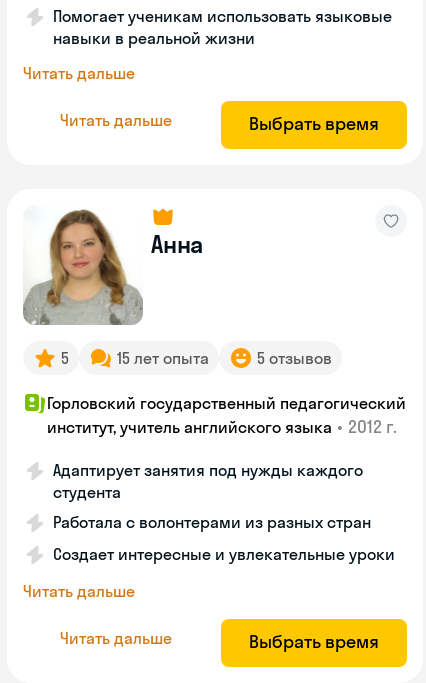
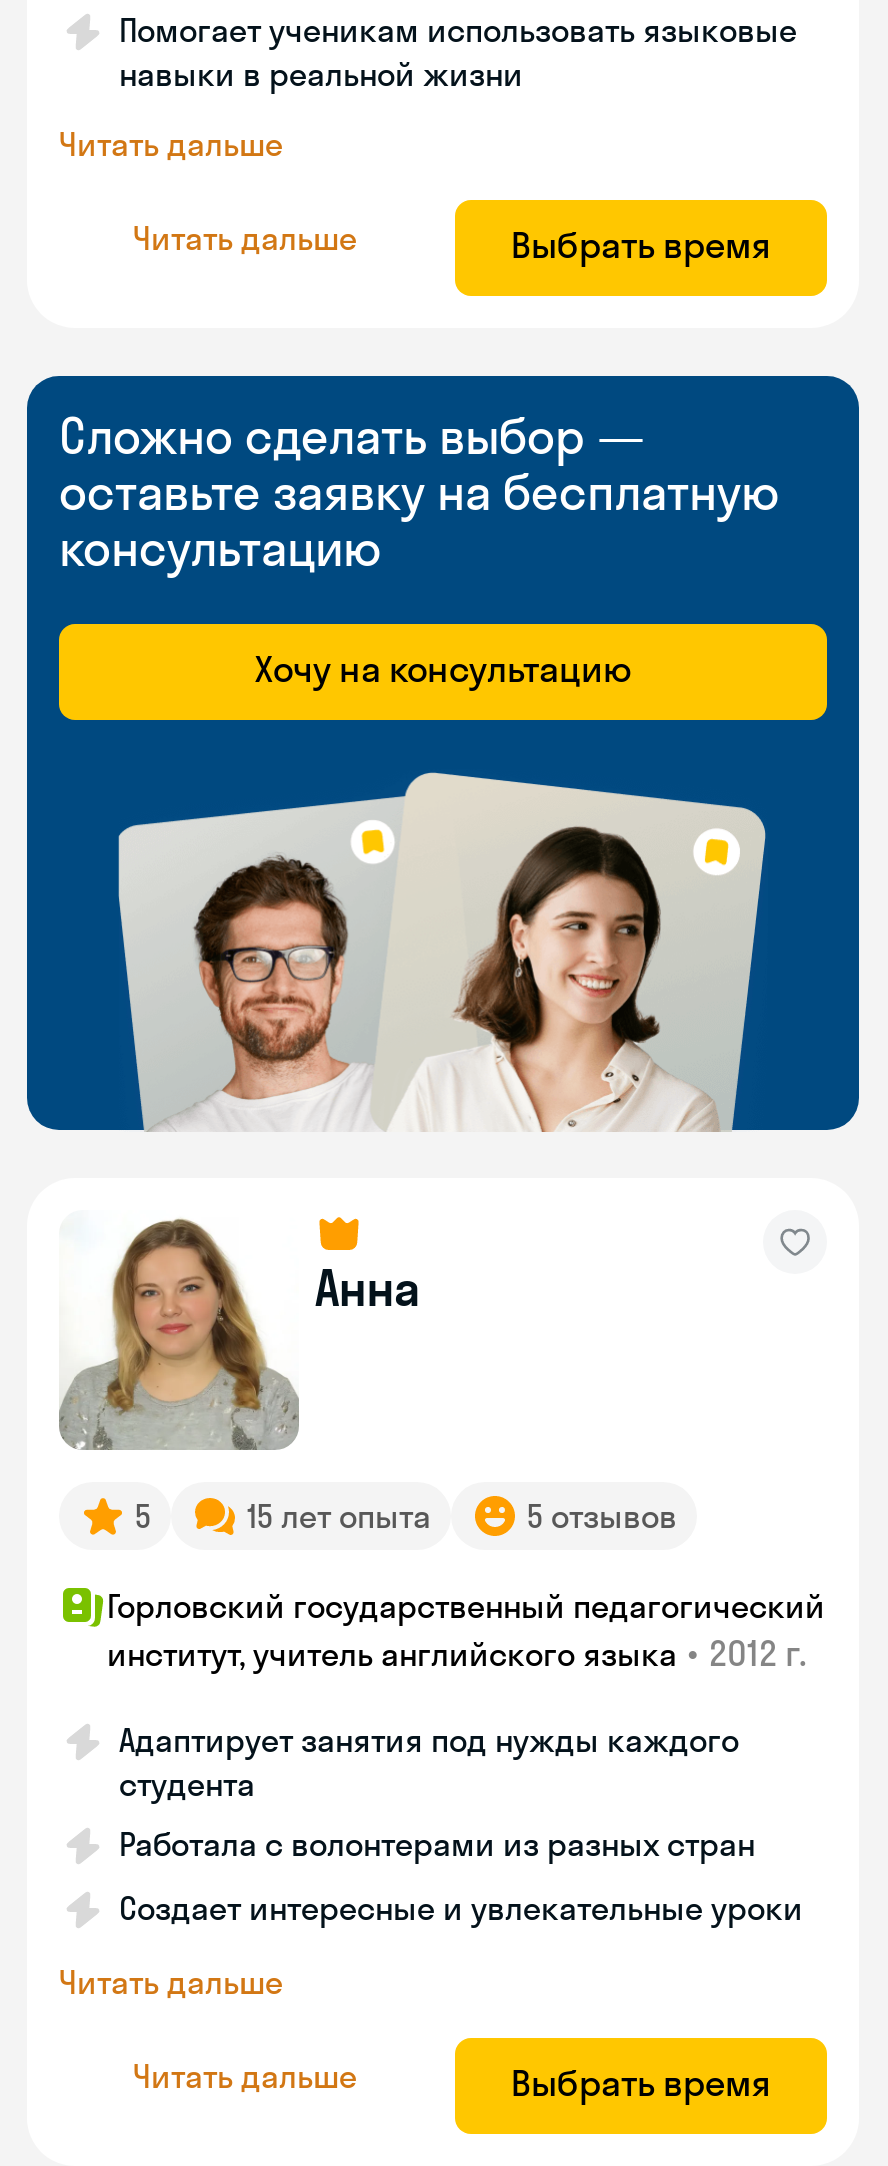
none -> [25,374,861,1134] [image] | Сложно сделать выбор — | оставьте заявку на бесплатную | консультацию | Хочу на консультацию

